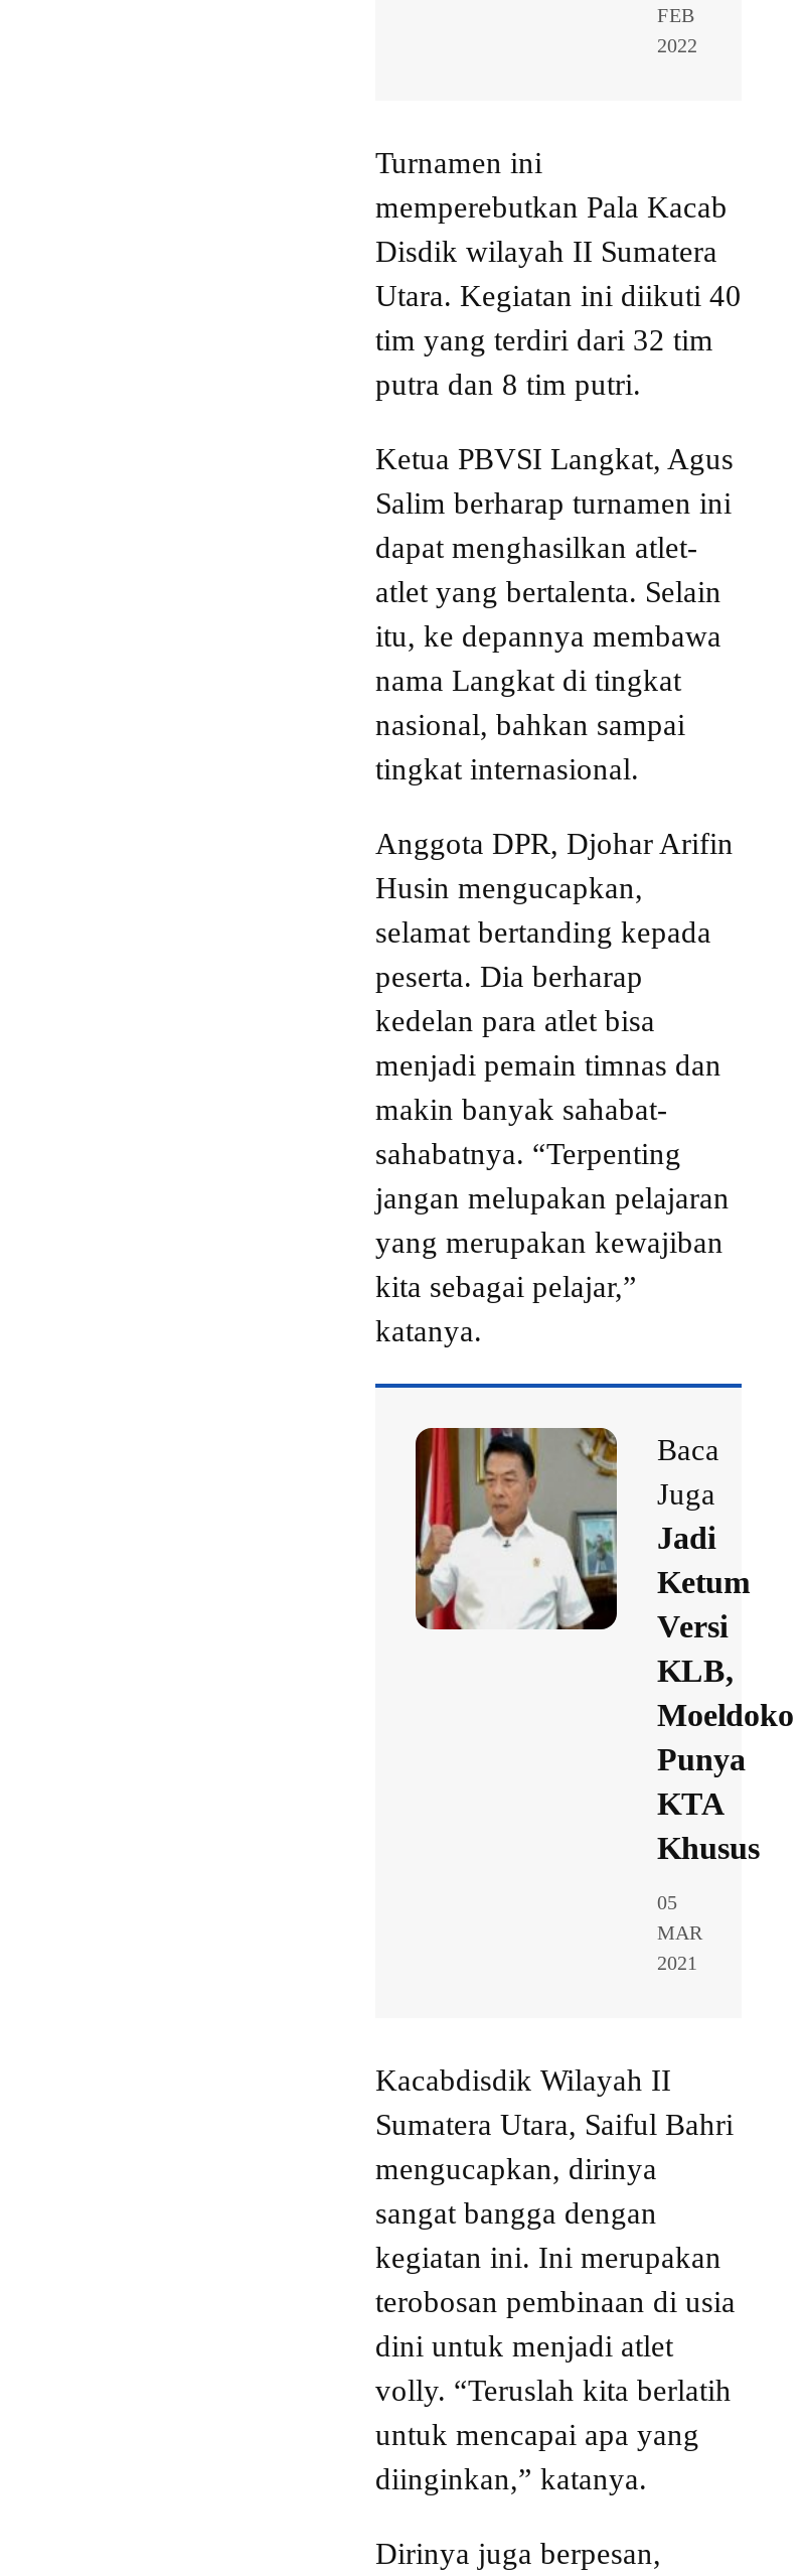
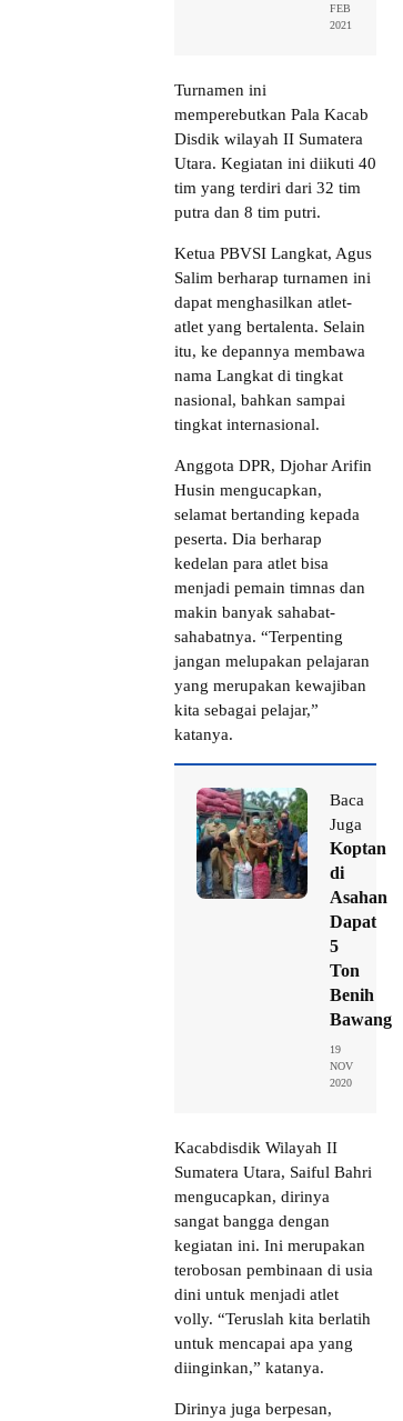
[657,35,697,57] 2022 -> [330,19,352,31] 2021
[414,1426,794,1865] [image] | Jadi | Ketum | Versi | KLB, | Moeldoko | Punya | KTA | Khusus -> [195,787,392,1029] [image] | Koptan | di | Asahan | Dapat | 5 | Ton | Benih | Bawang
[657,1892,703,1974] 05 | MAR | 2021 -> [330,1043,353,1089] 19 | NOV | 2020

